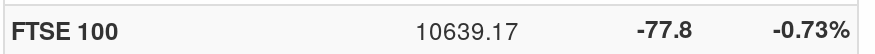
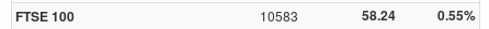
[415,11,519,45] 10639.17 -> [260,6,298,24] 10583
[637,9,693,45] -77.8 -> [362,5,396,24] 58.24
[773,9,851,45] -0.73% -> [437,5,476,24] 0.55%

